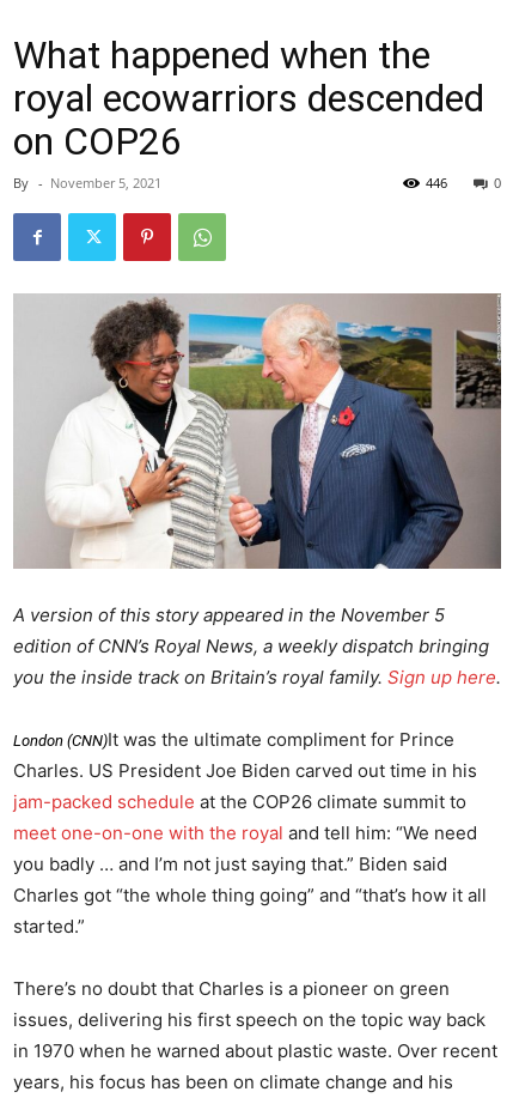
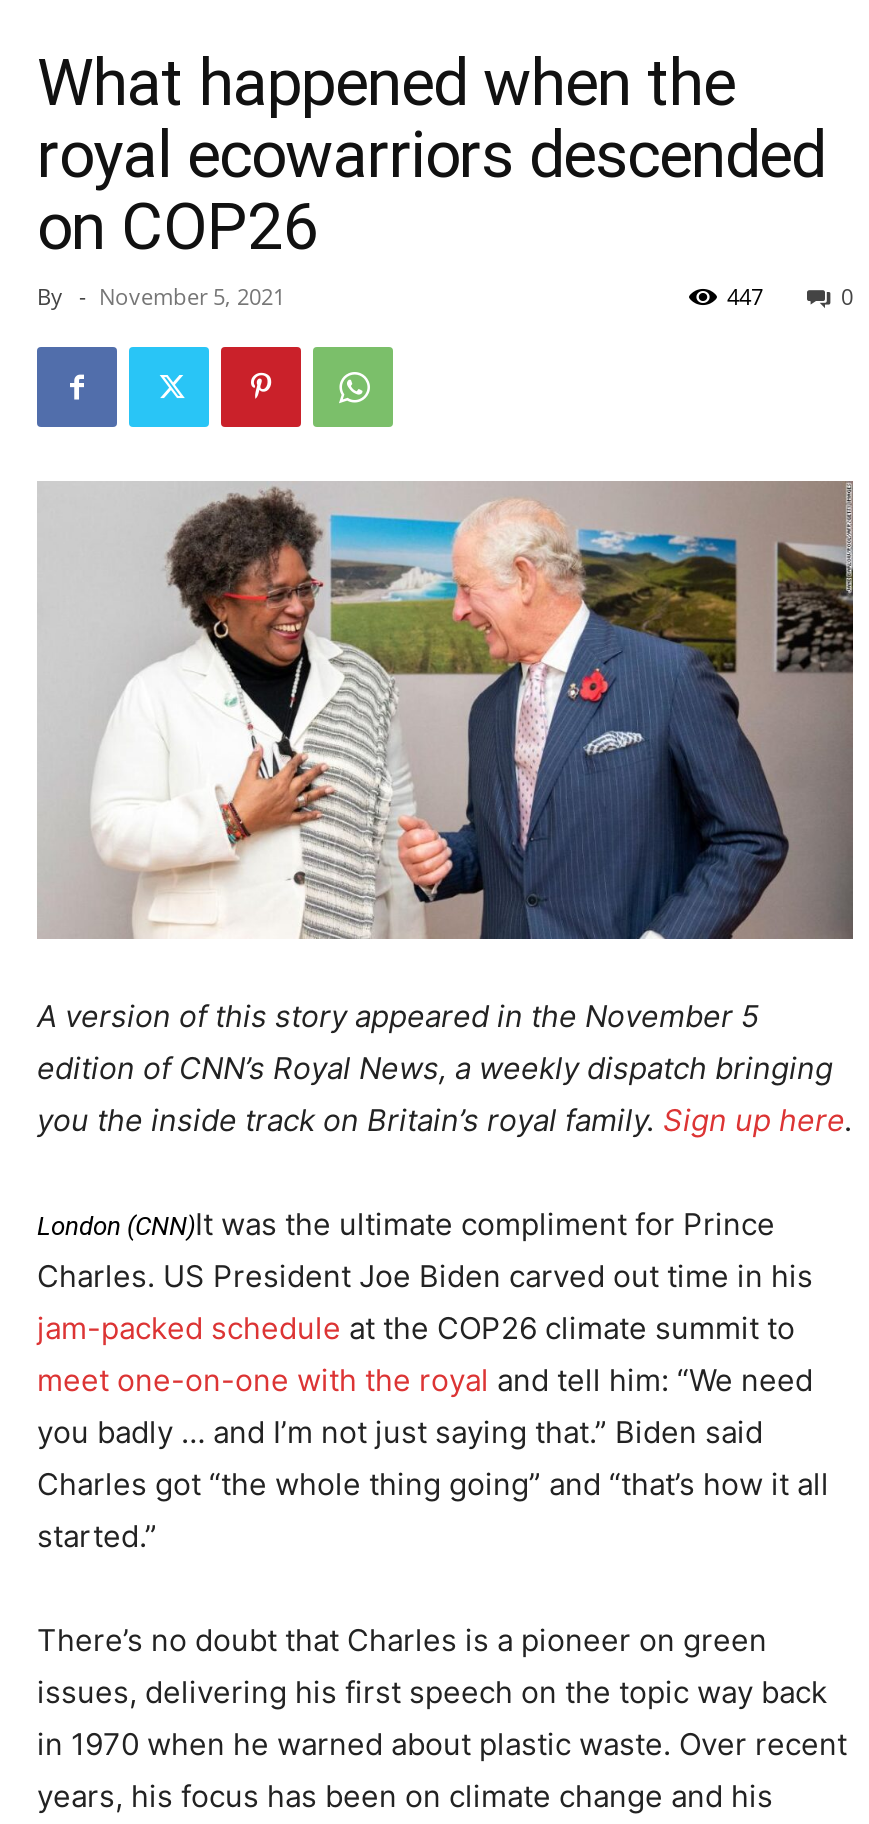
[426,174,447,192] 446 -> [727,281,763,311] 447

